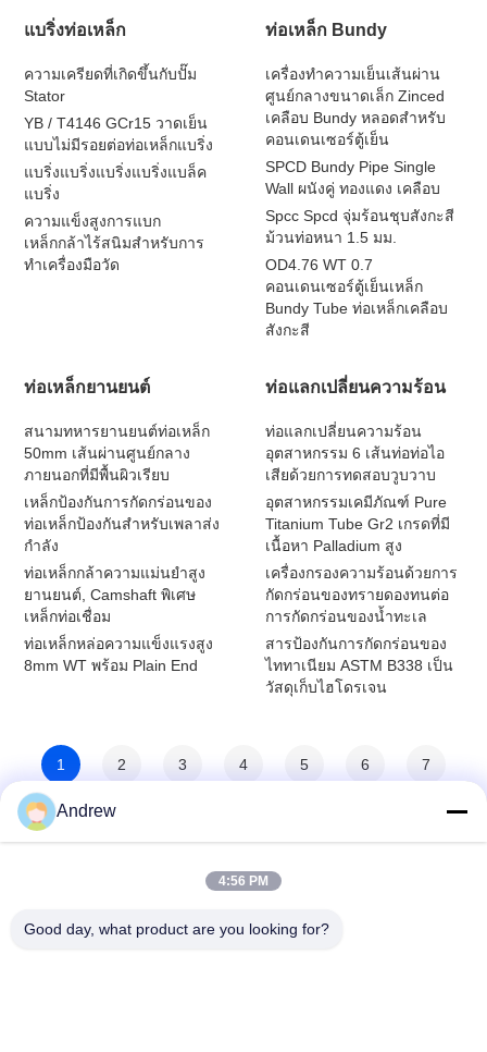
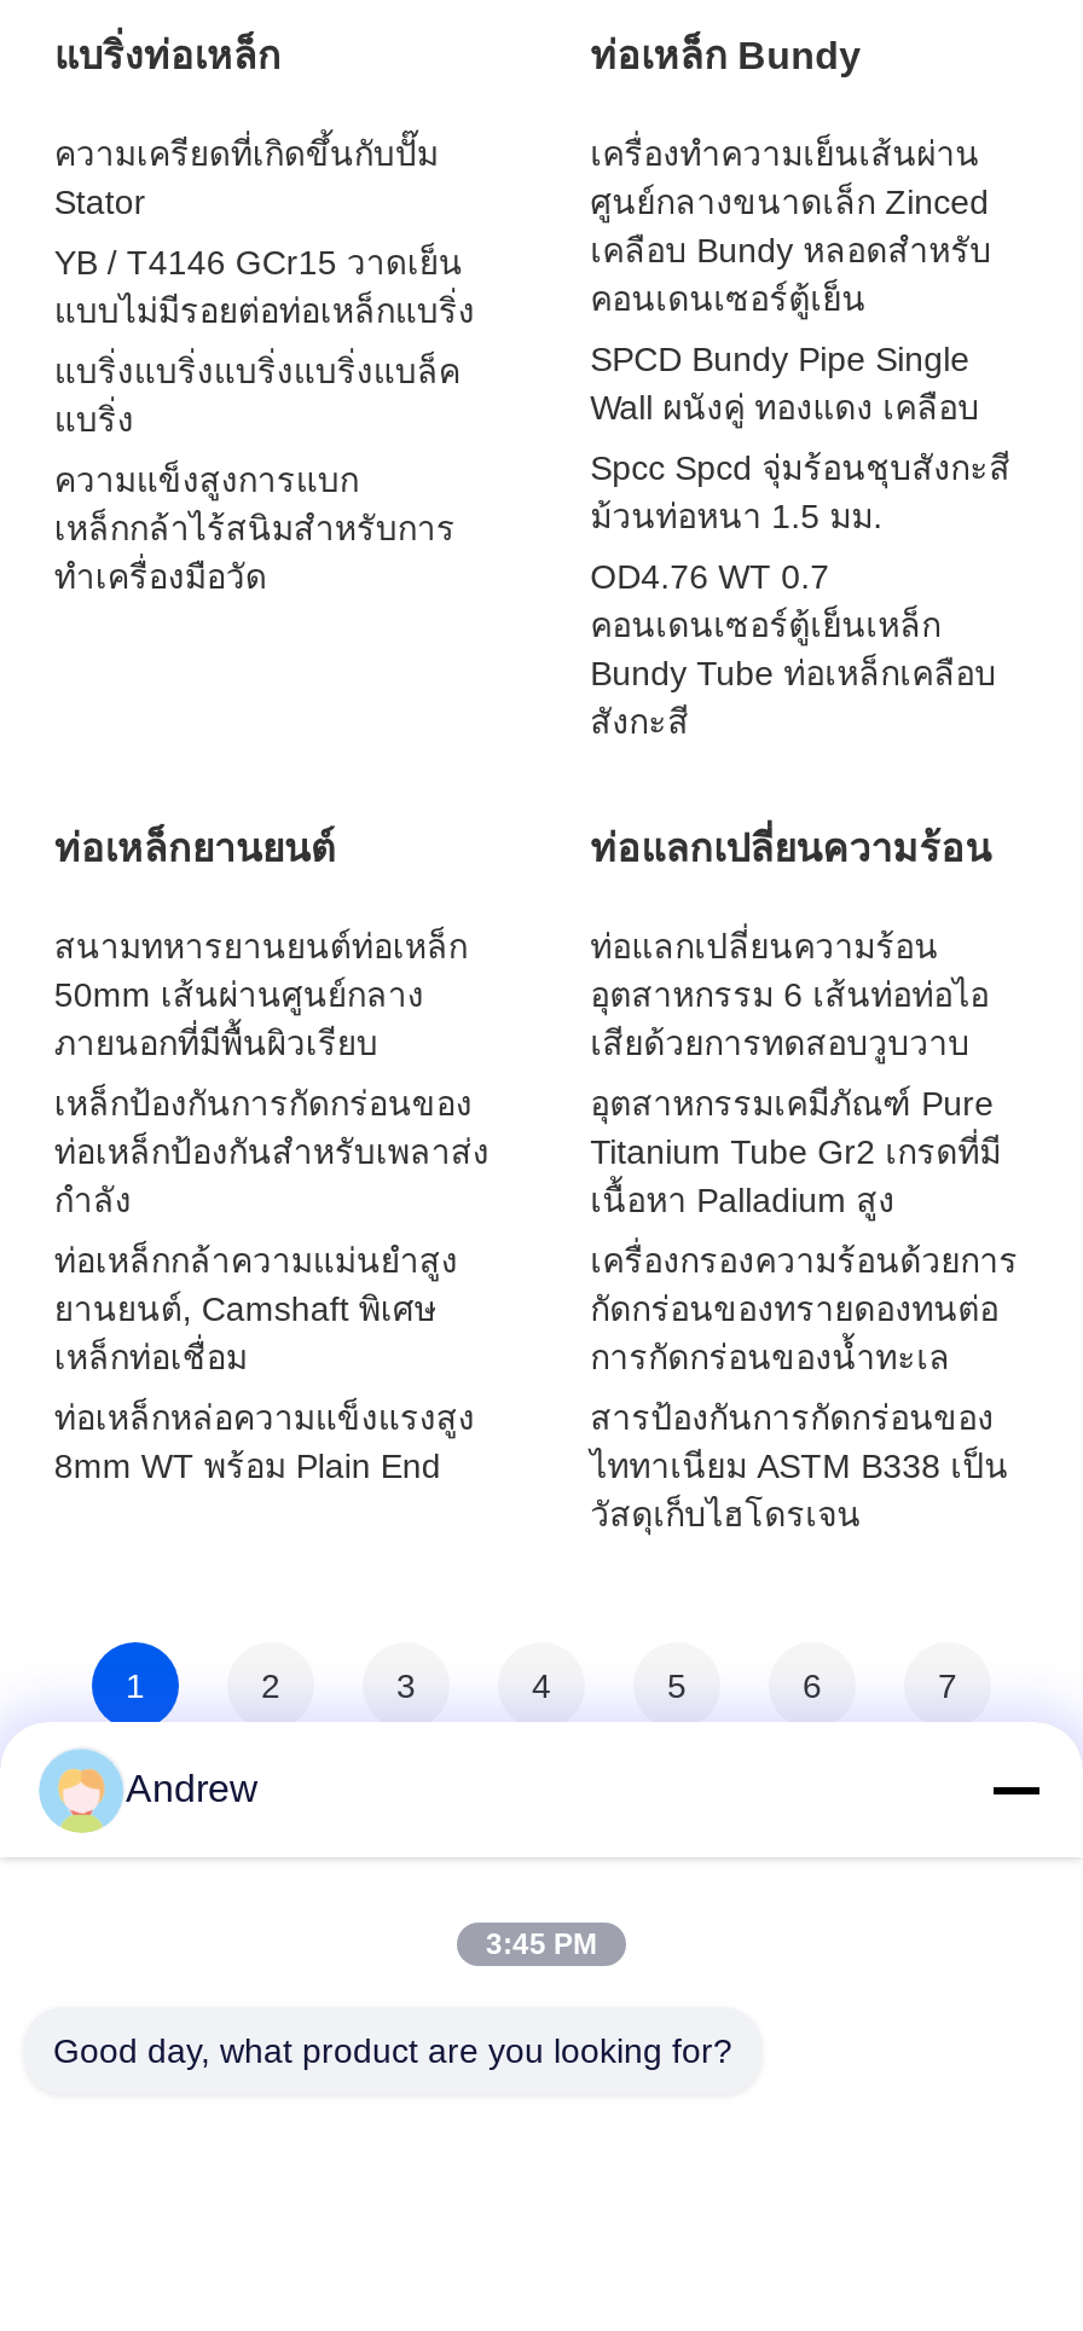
[218,873,269,889] 4:56 PM -> [486,1927,597,1961] 3:45 PM

